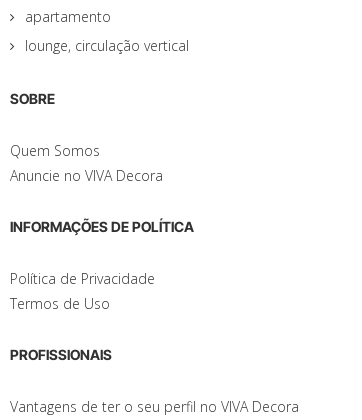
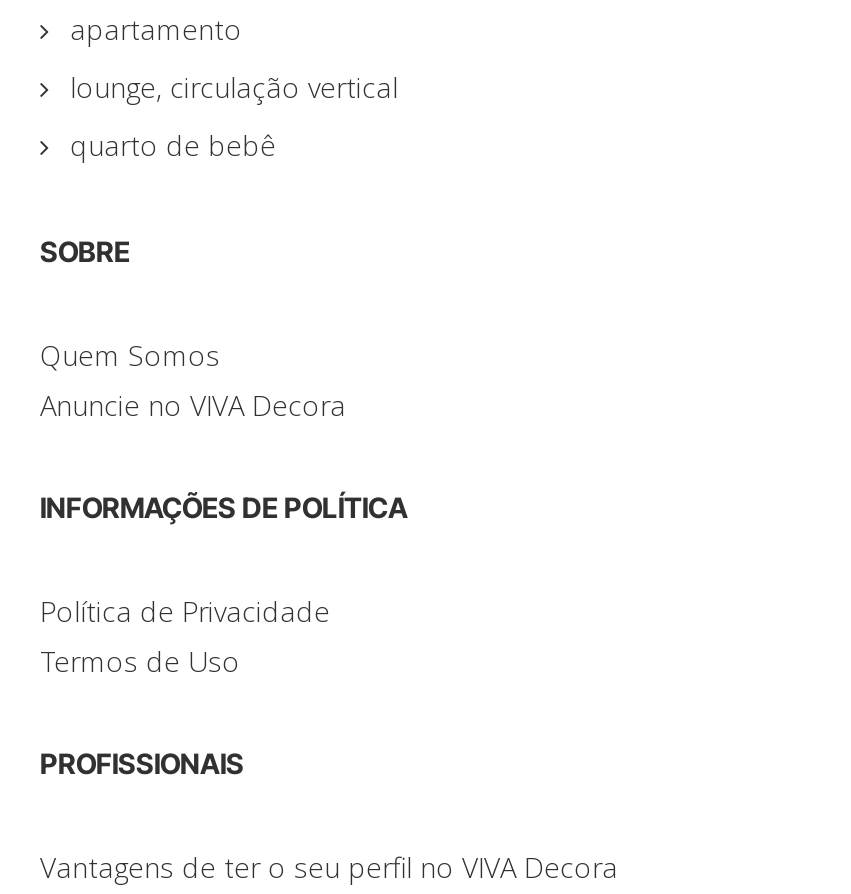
none -> [70,125,276,163] quarto de bebê

